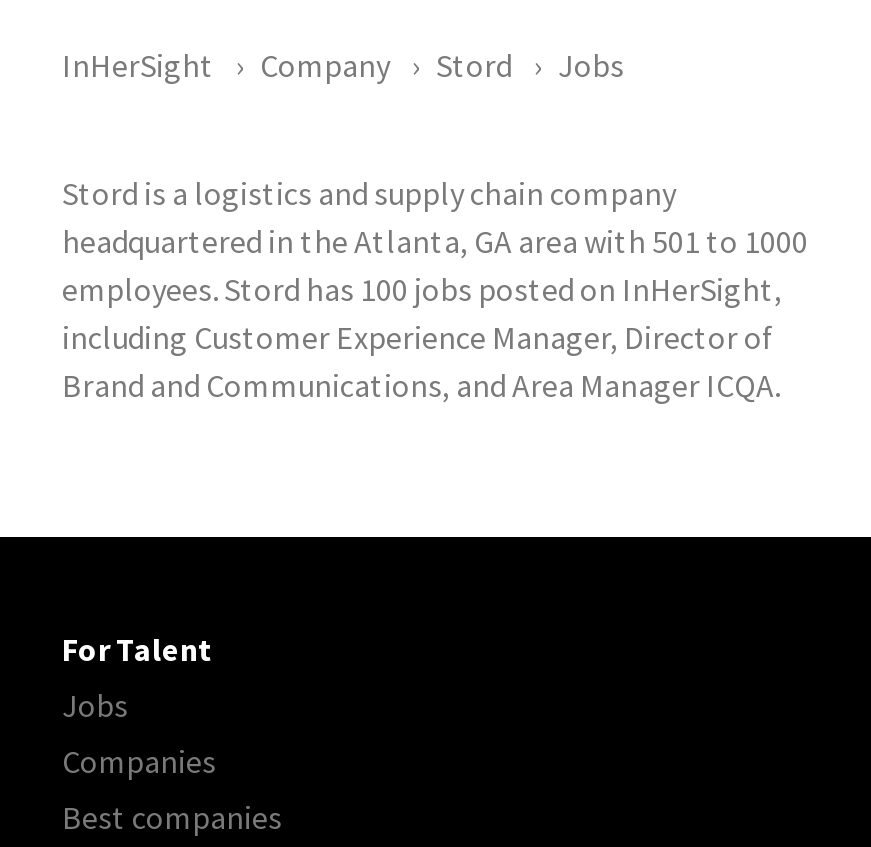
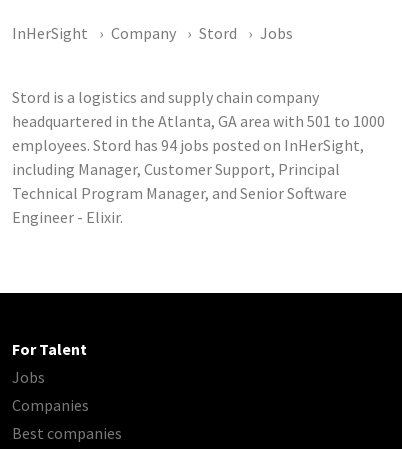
[62,269,782,405] employees. Stord has 100 jobs posted on InHerSight, | including Customer Experience Manager, Director of | Brand and Communications, and Area Manager ICQA. -> [12,135,364,227] employees. Stord has 94 jobs posted on InHerSight, | including Manager, Customer Support, Principal | Technical Program Manager, and Senior Software | Engineer - Elixir.

